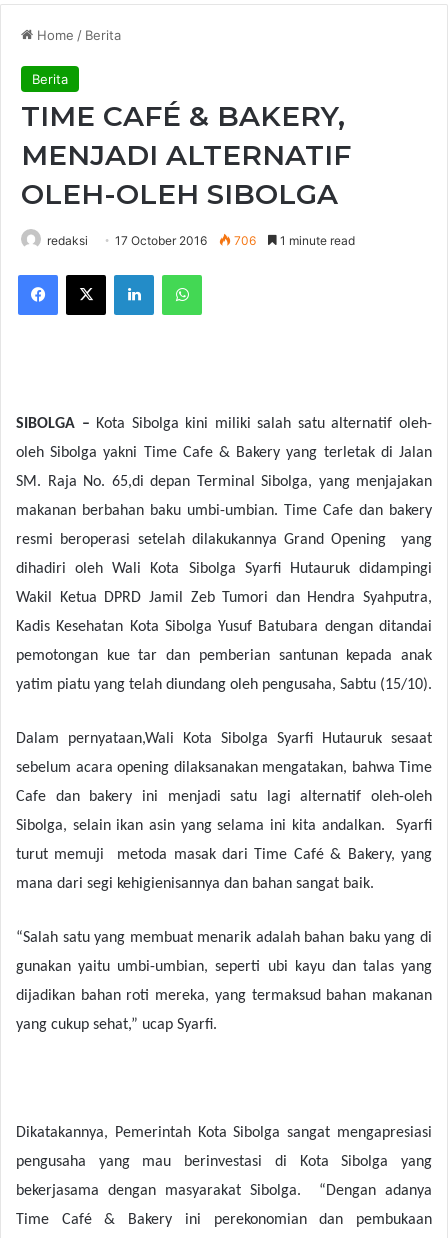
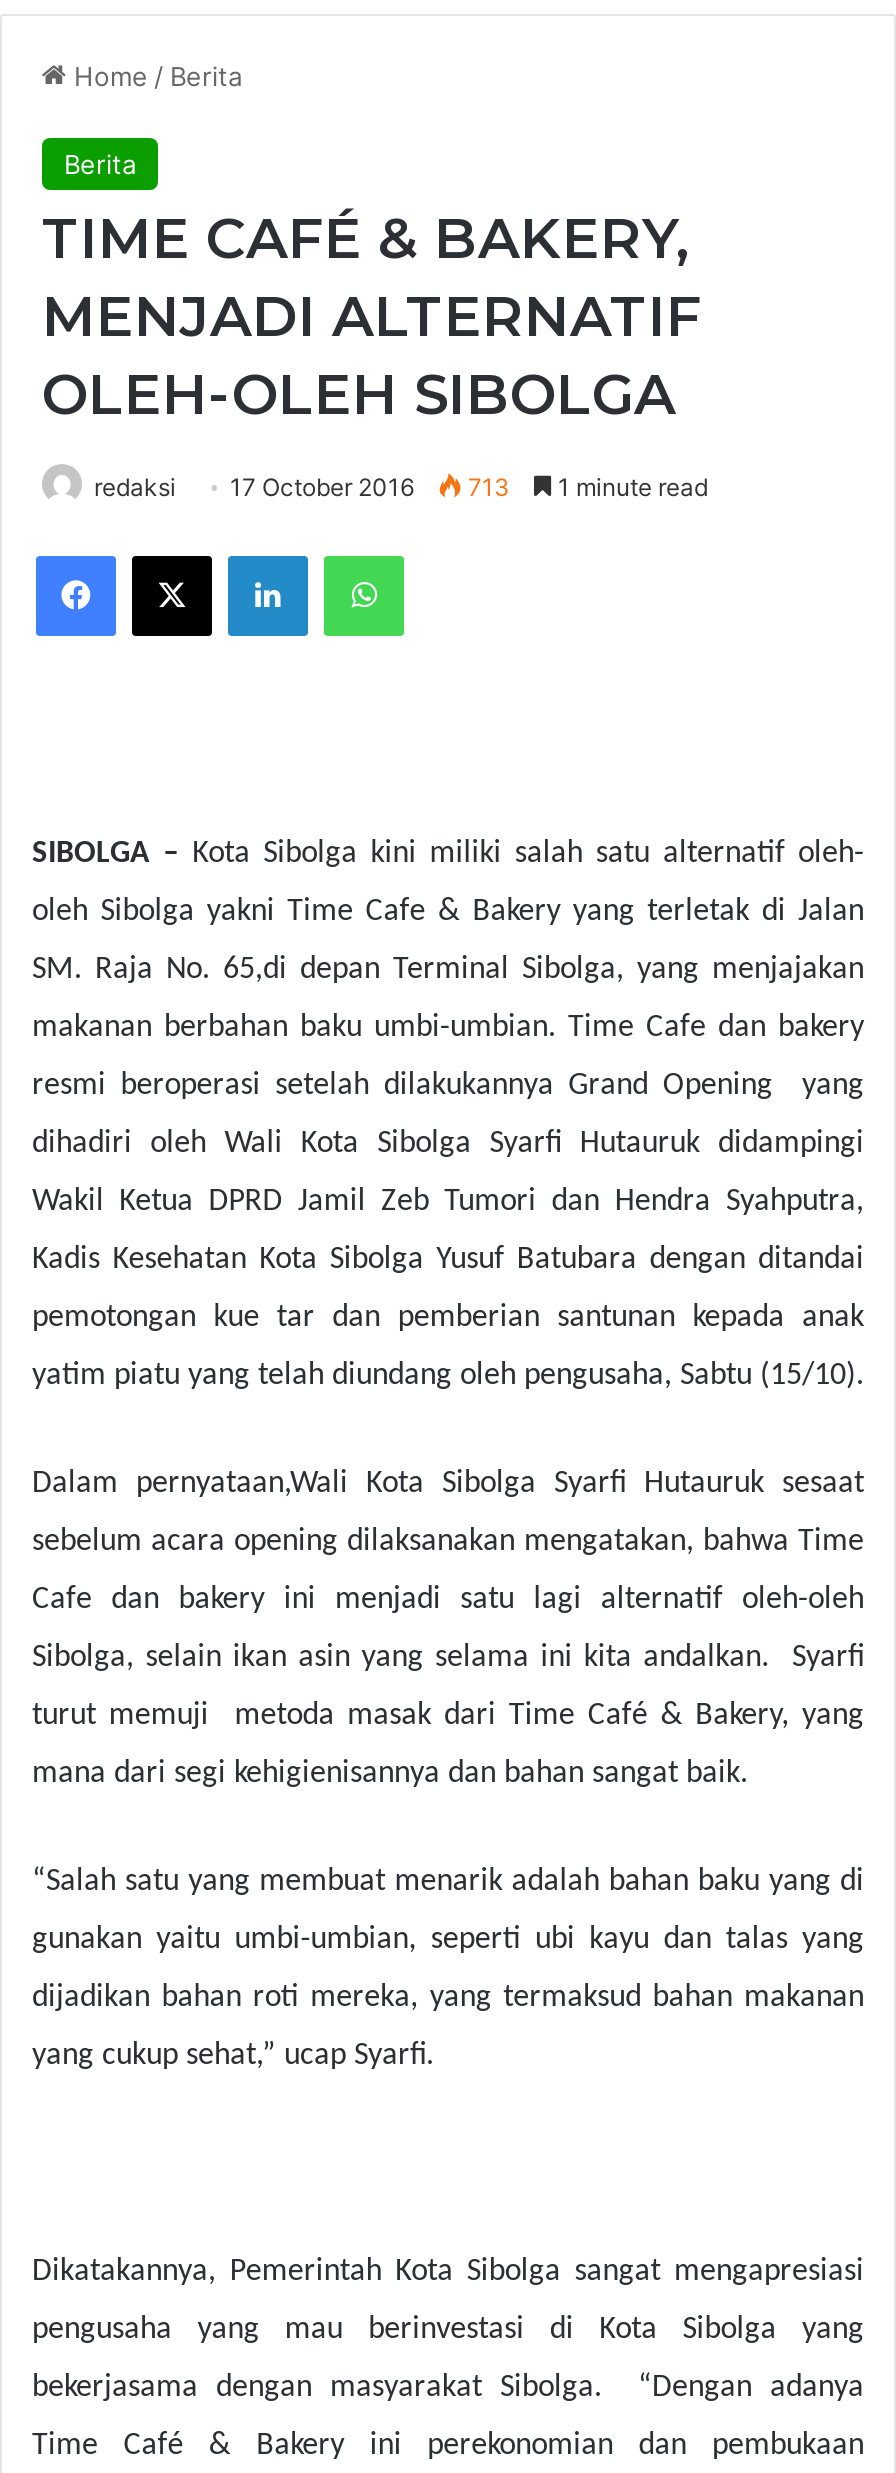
[47,233,355,248] redaksi 17 October 2016 706 1 minute read -> [94,471,708,501] redaksi 17 October 2016 713 1 minute read

